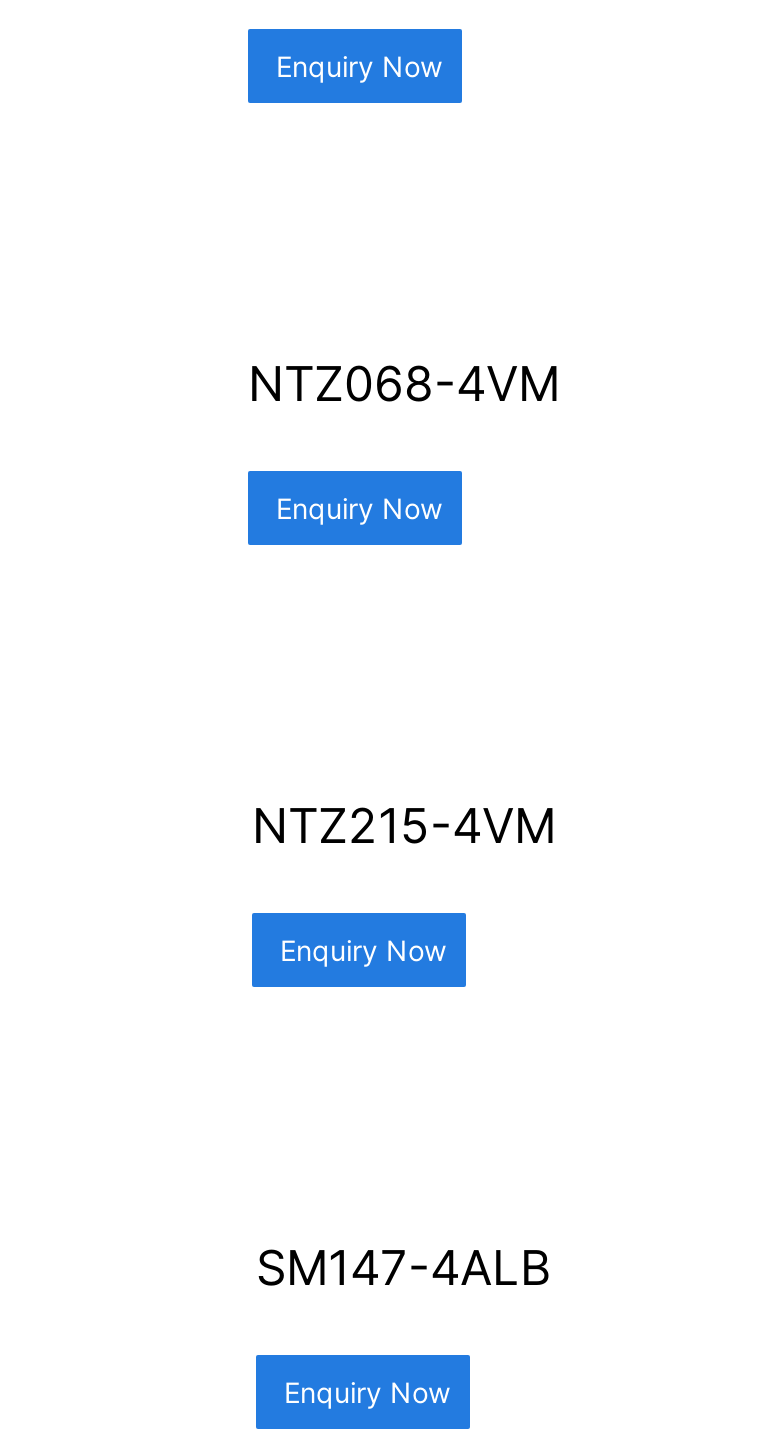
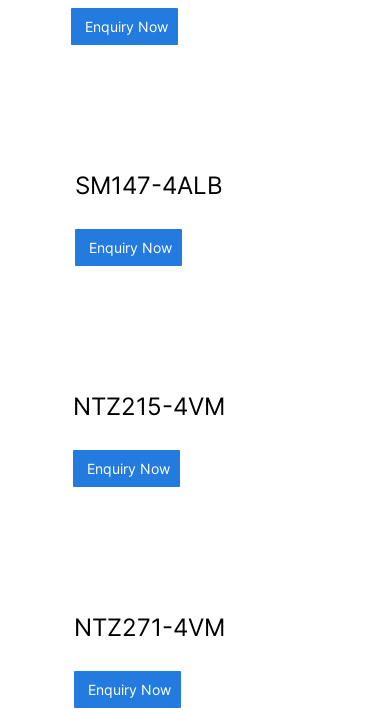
[248,355,560,413] NTZ068-4VM -> [75,171,223,200] SM147-4ALB
[256,1239,552,1297] SM147-4ALB -> [73,613,224,642] NTZ271-4VM

